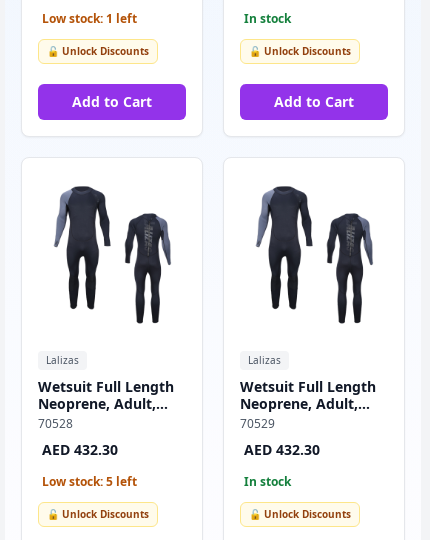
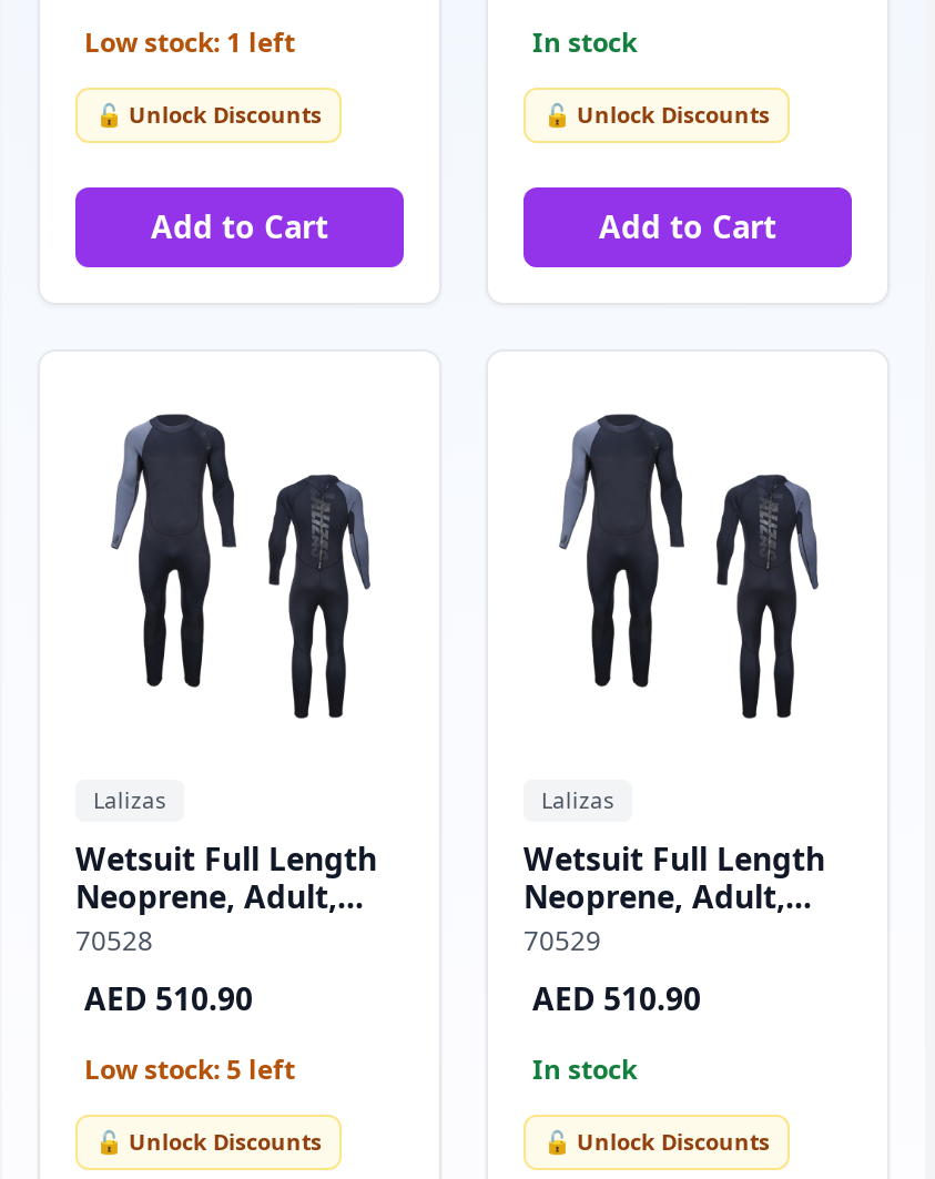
[42,440,118,459] AED 432.30 -> [84,977,253,1019] AED 510.90
[244,440,320,459] AED 432.30 -> [532,977,701,1019] AED 510.90

